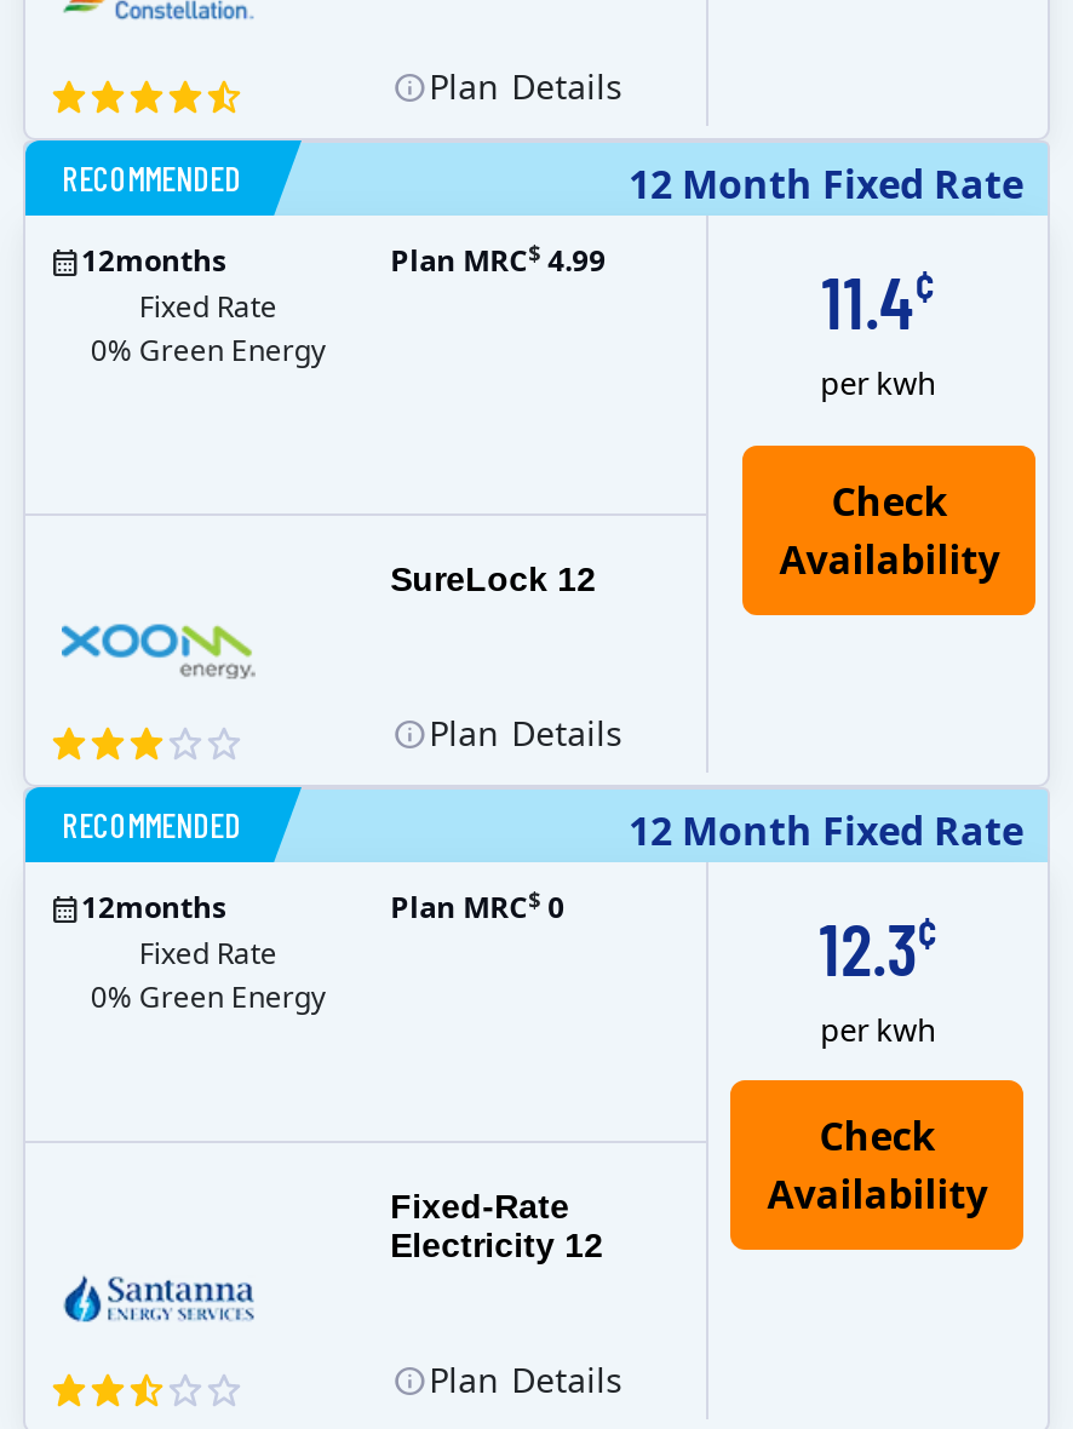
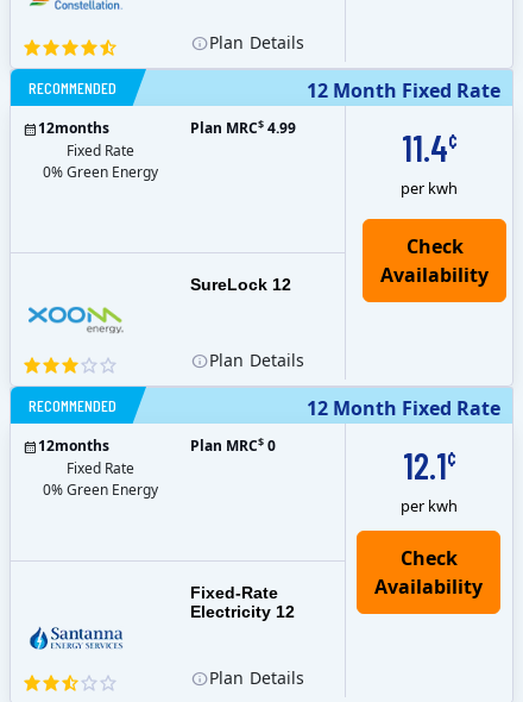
[819,903,938,991] 12.3¢ -> [402,444,456,487] 12.1¢

